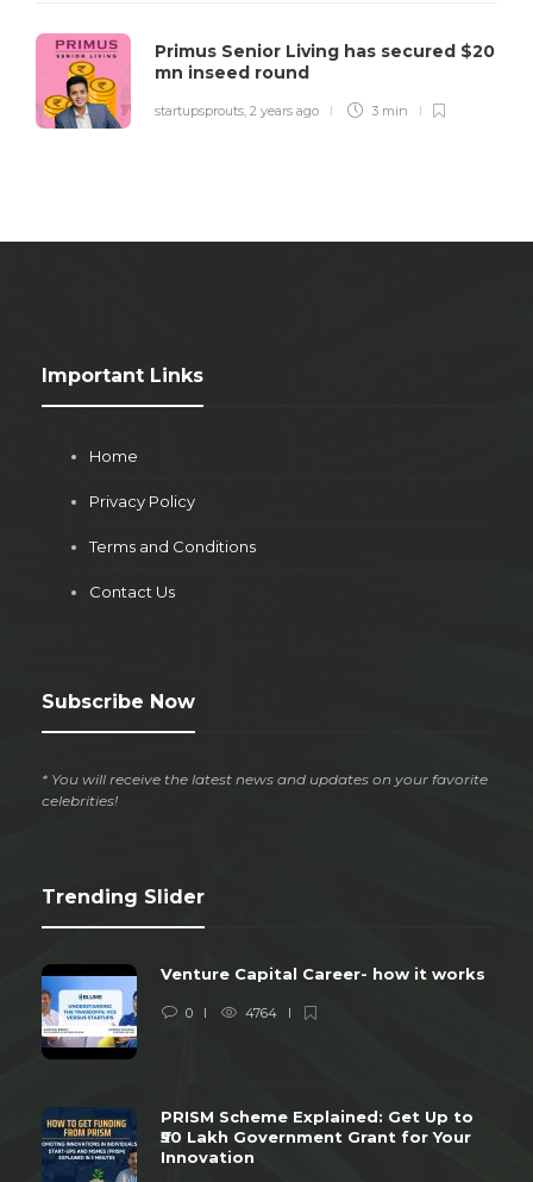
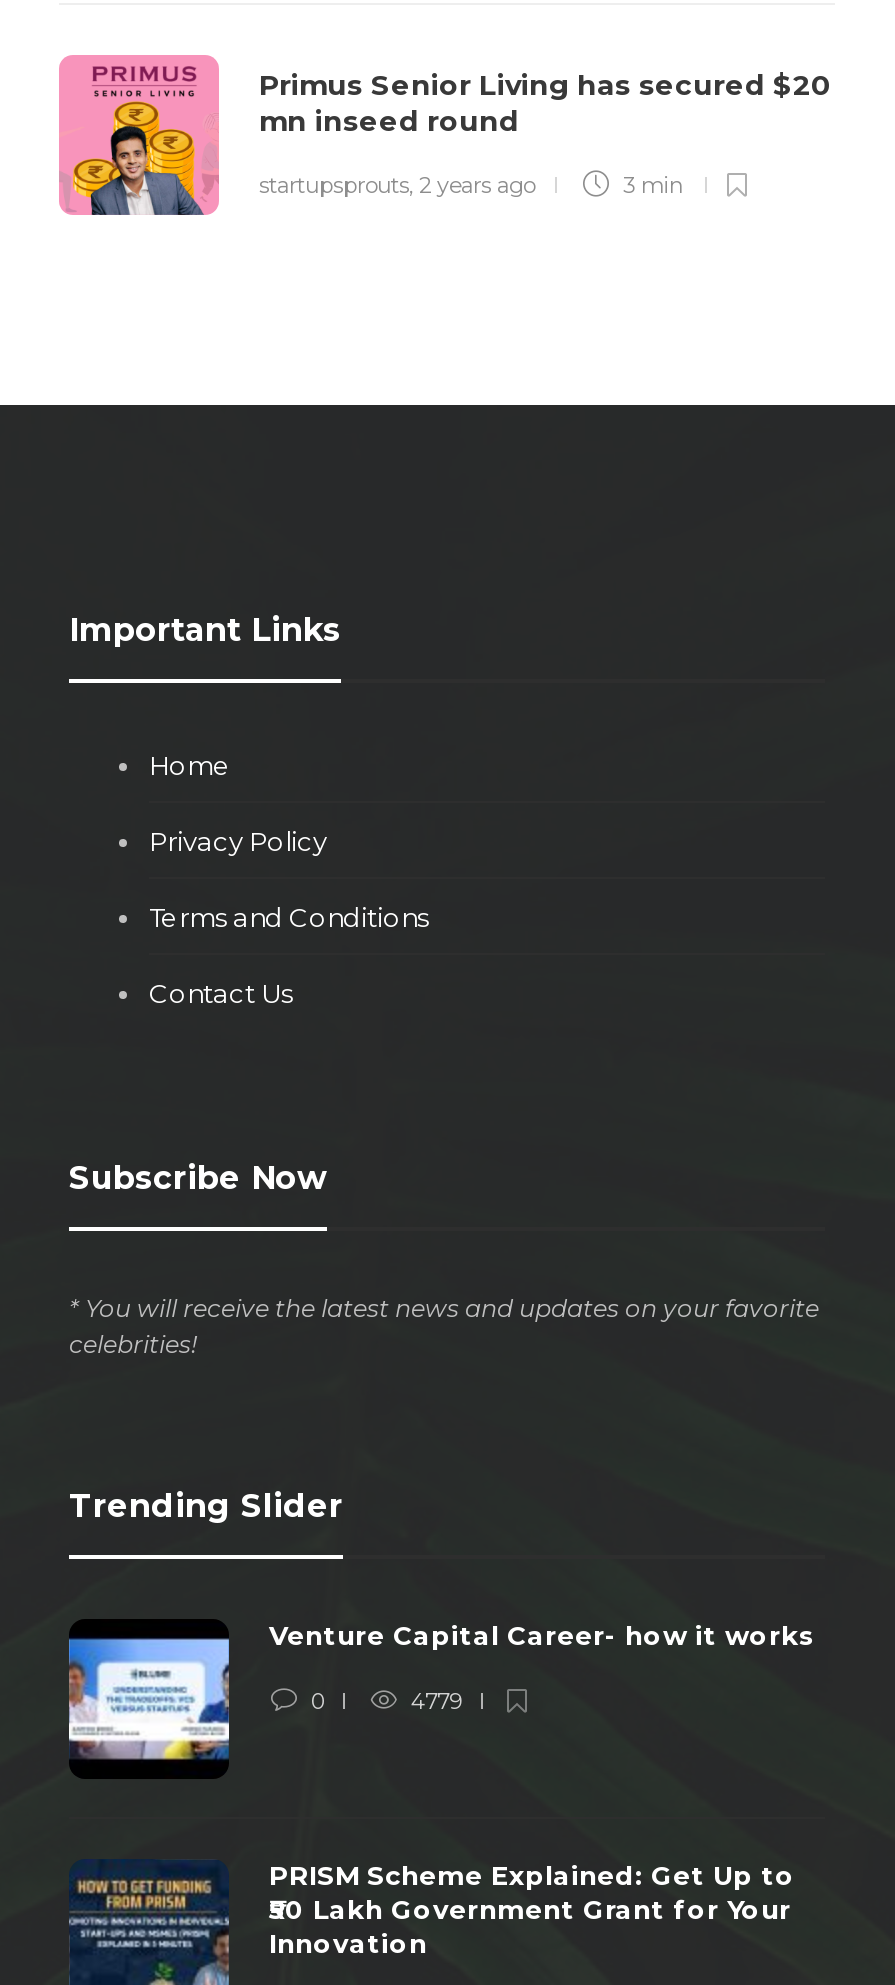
[242,1004,277,1021] 4764 -> [405,1686,461,1714] 4779

